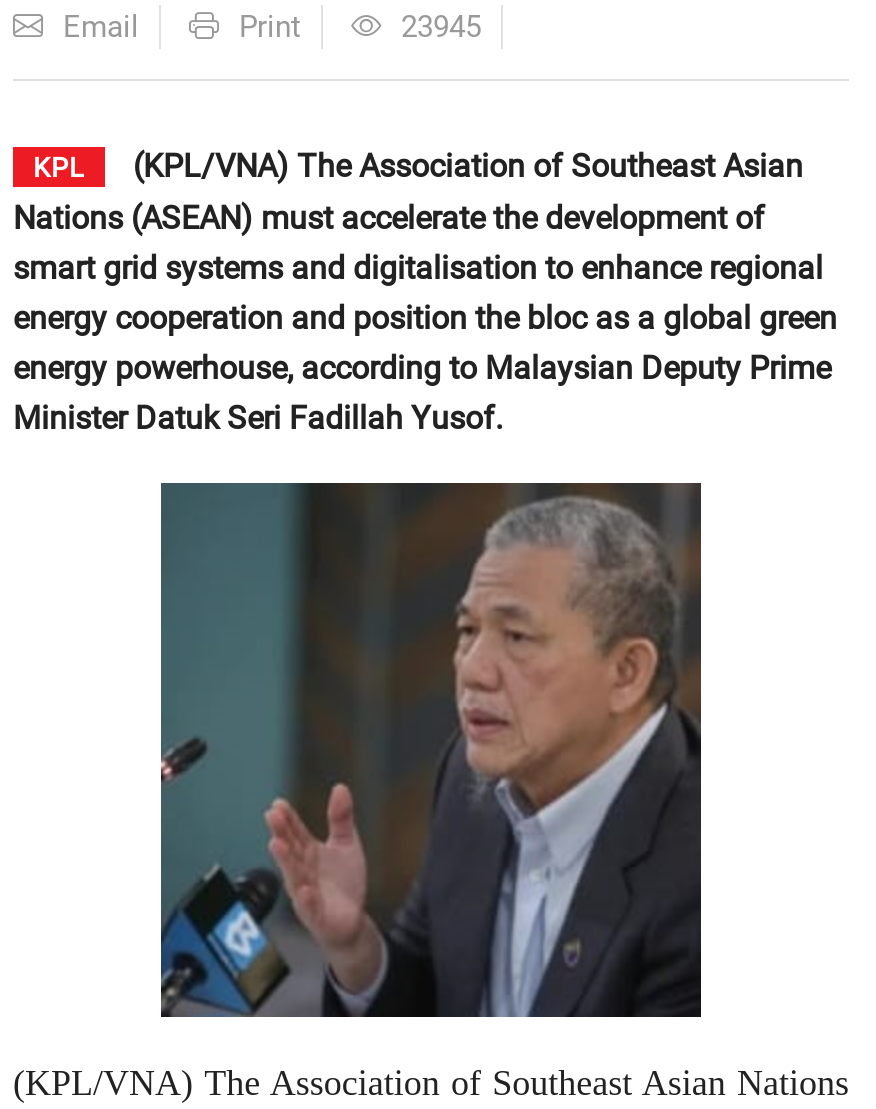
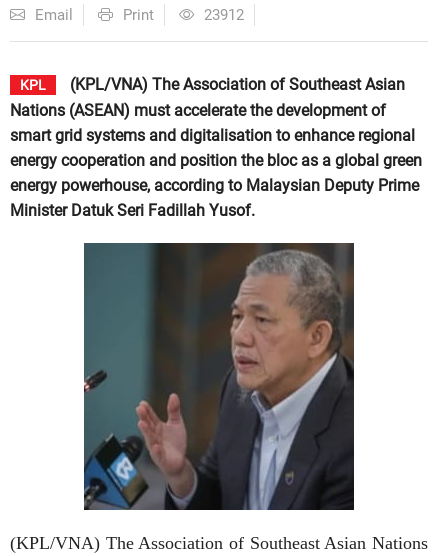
[401,9,481,45] 23945 -> [204,6,244,24] 23912

